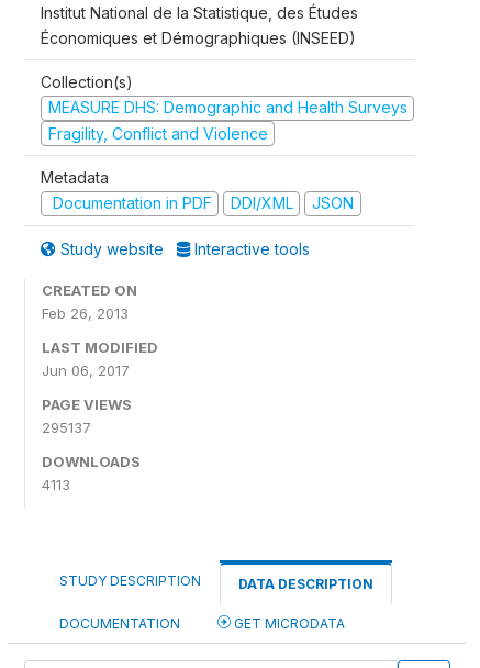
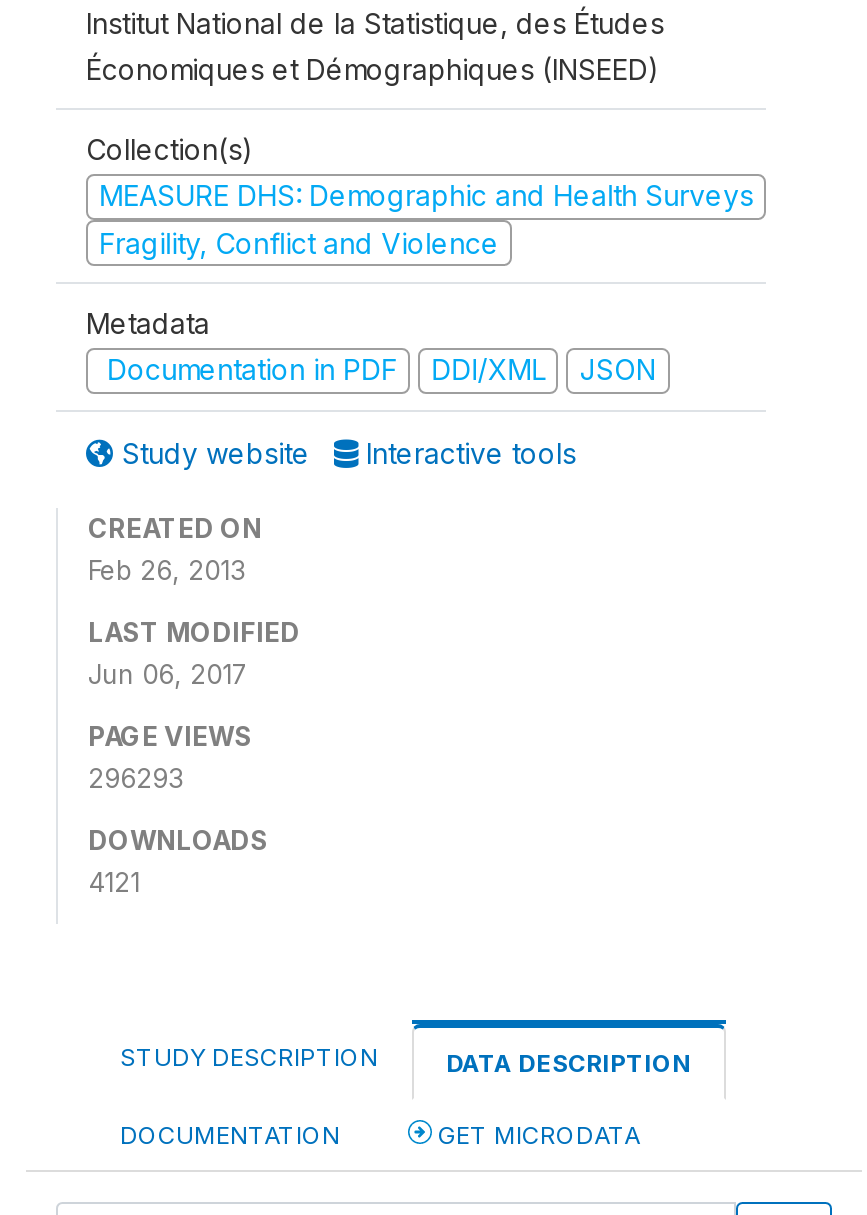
[42,418,91,436] 295137 -> [88,761,184,793] 296293
[42,475,70,493] 4113 -> [88,865,140,897] 4121

